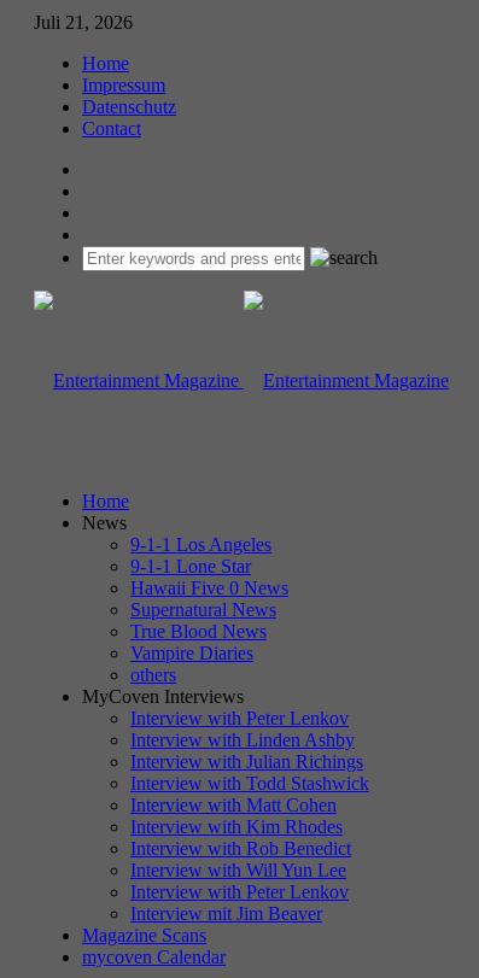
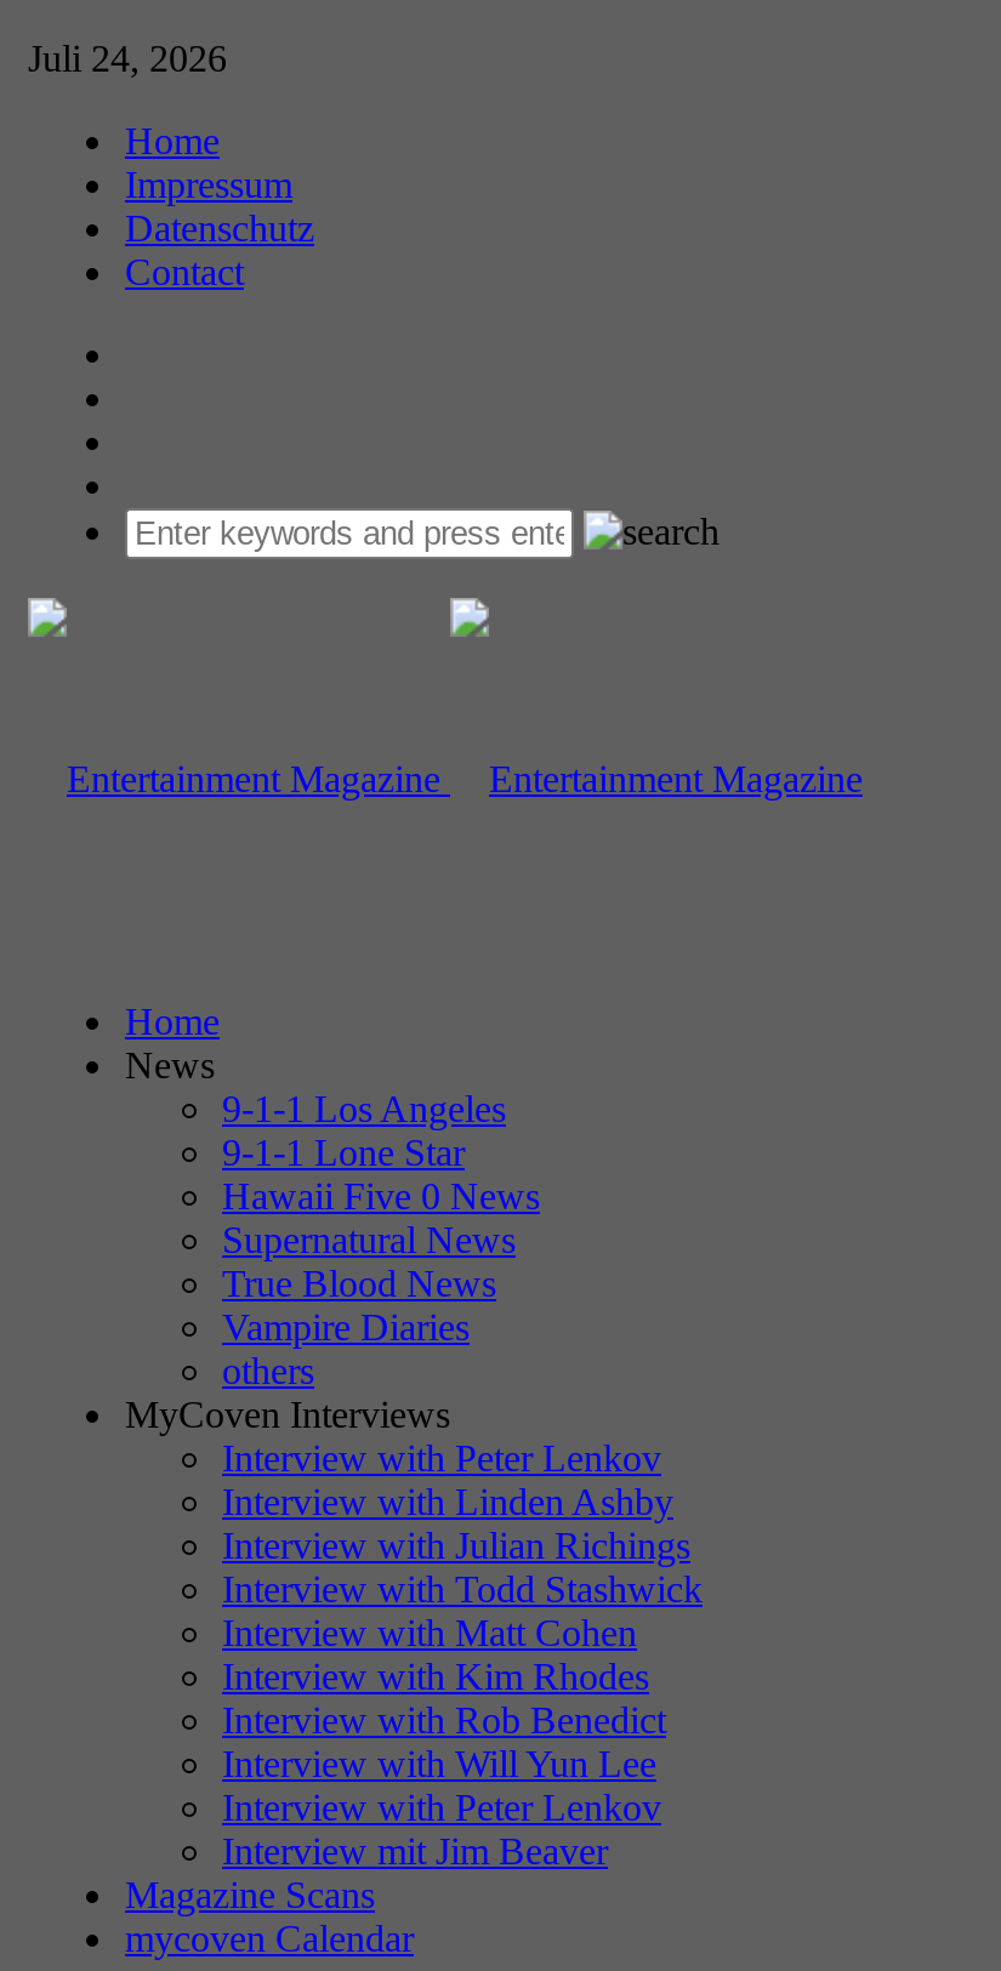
[34,12,133,33] Juli 21, 2026 -> [28,38,227,79] Juli 24, 2026

